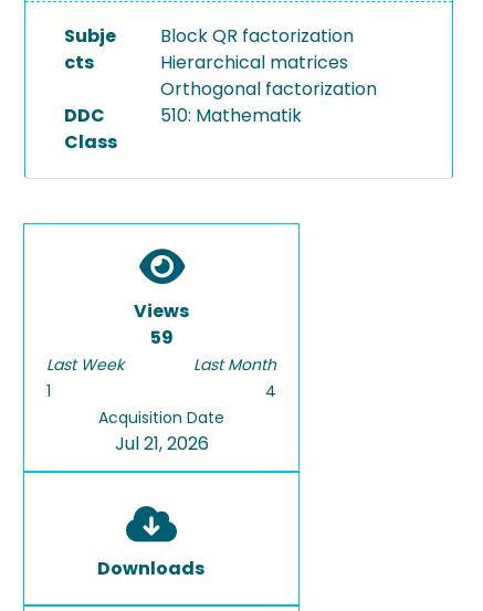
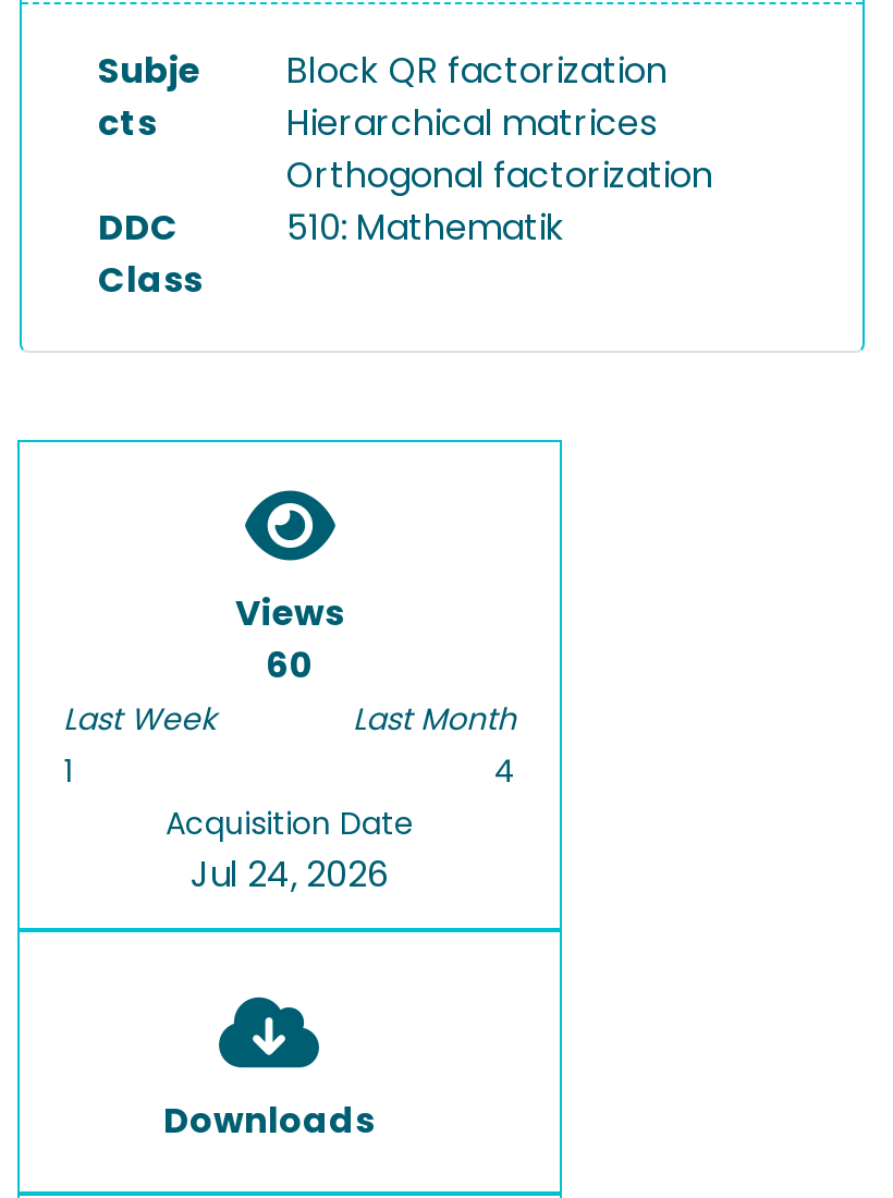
[150,325,173,350] 59 -> [266,640,314,690] 60
[114,431,208,456] Jul 21, 2026 -> [191,849,389,900] Jul 24, 2026

